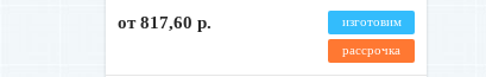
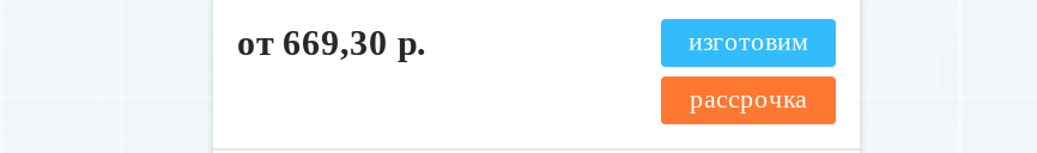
[118,13,212,32] от 817,60 р. -> [237,24,426,63] от 669,30 р.

